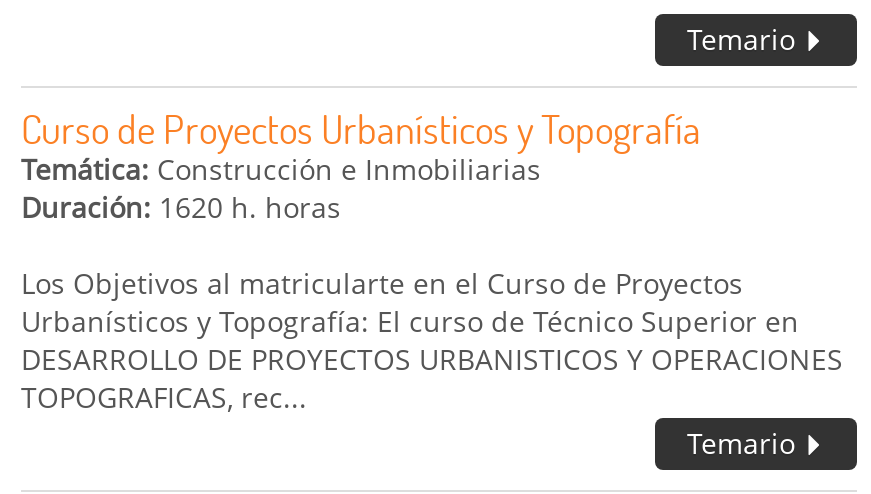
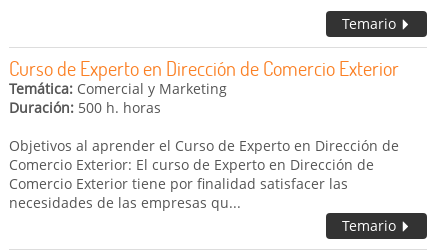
[21,103,701,227] Curso de Proyectos Urbanísticos y Topografía | Temática: Construcción e Inmobiliarias | Duración: 1620 h. horas -> [9,55,399,117] Curso de Experto en Dirección de Comercio Exterior | Temática: Comercial y Marketing | Duración: 500 h. horas
[21,265,843,417] Los Objetivos al matricularte en el Curso de Proyectos | Urbanísticos y Topografía: El curso de Técnico Superior en | DESARROLLO DE PROYECTOS URBANISTICOS Y OPERACIONES | TOPOGRAFICAS, rec... -> [9,136,399,212] Objetivos al aprender el Curso de Experto en Dirección de | Comercio Exterior: El curso de Experto en Dirección de | Comercio Exterior tiene por finalidad satisfacer las | necesidades de las empresas qu...

